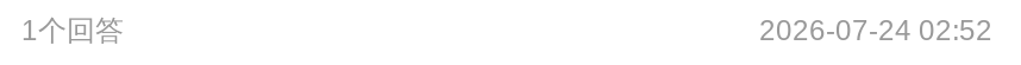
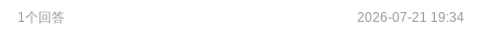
[759,14,992,47] 2026-07-24 02:52 -> [357,10,464,25] 2026-07-21 19:34

